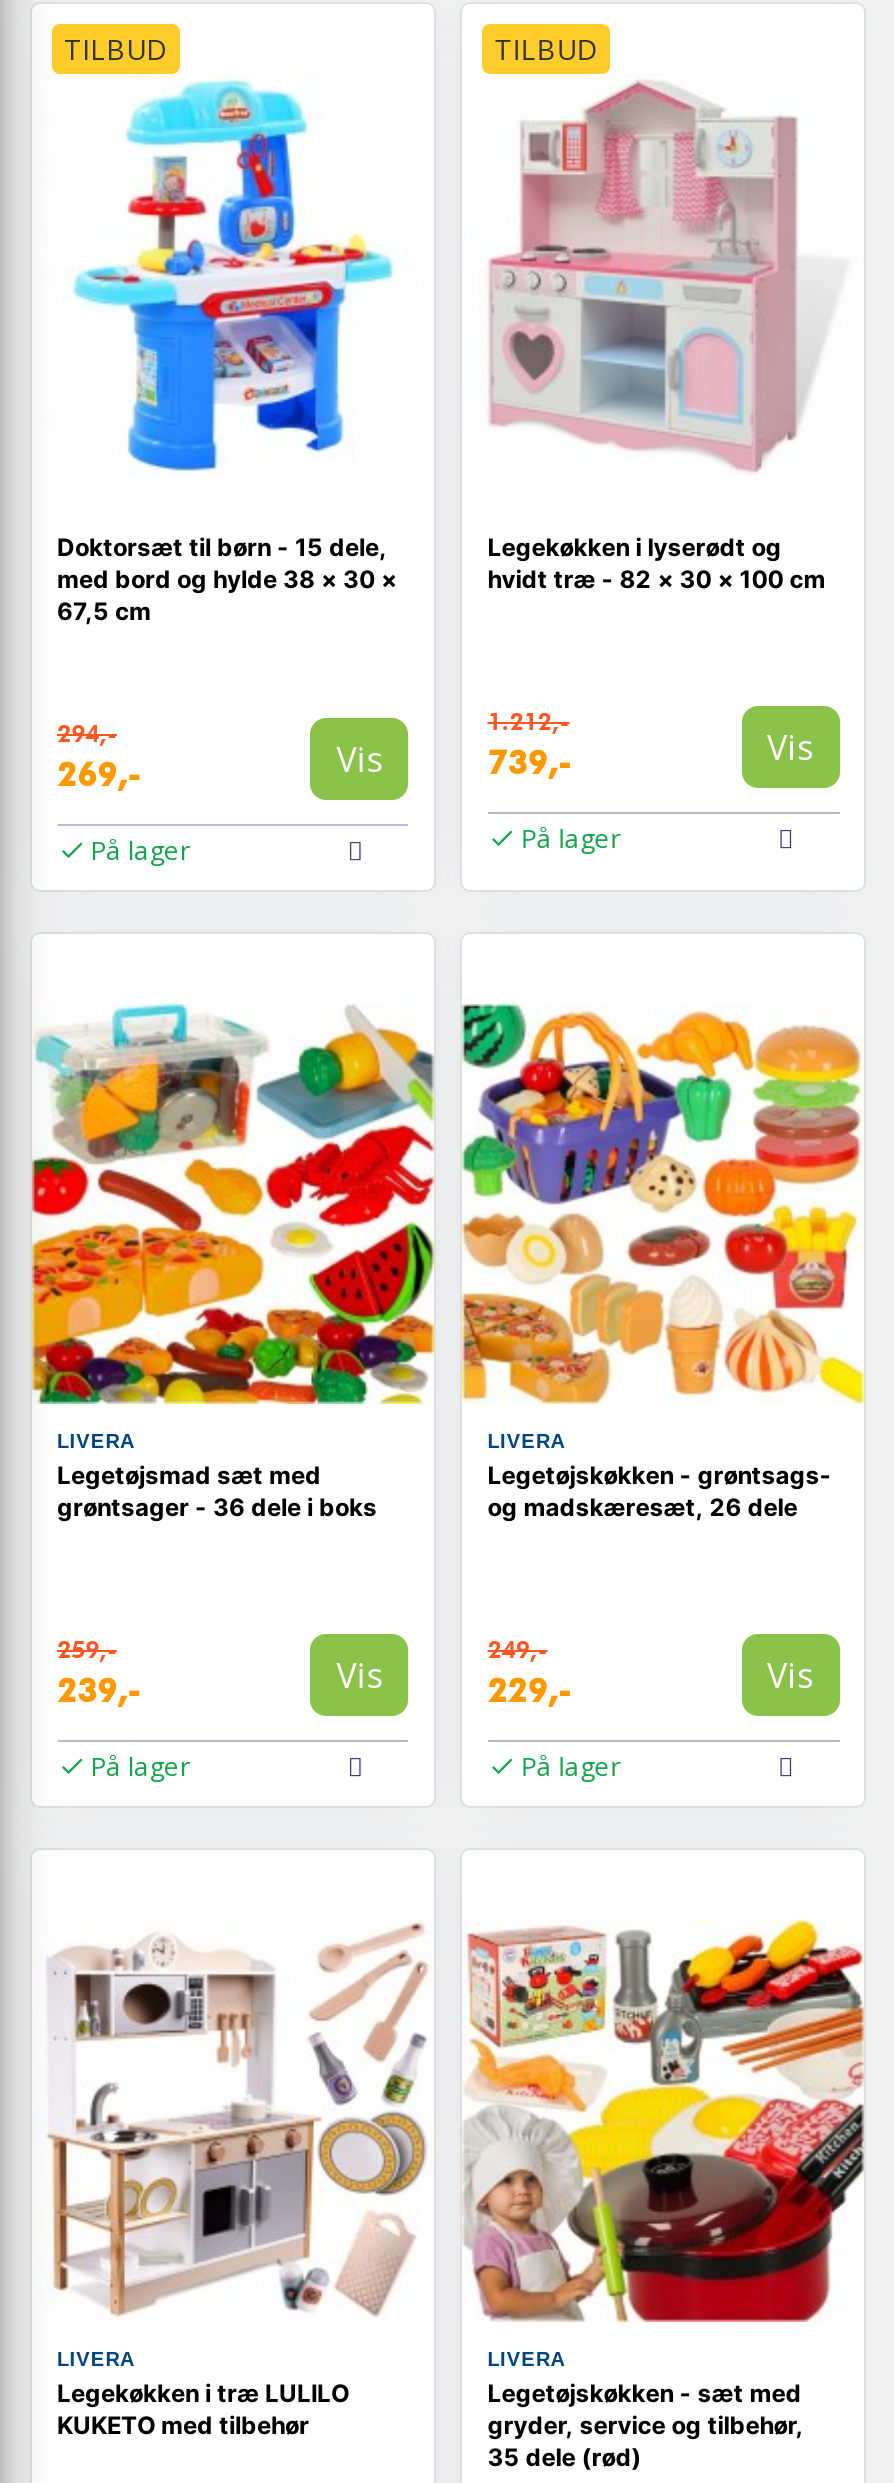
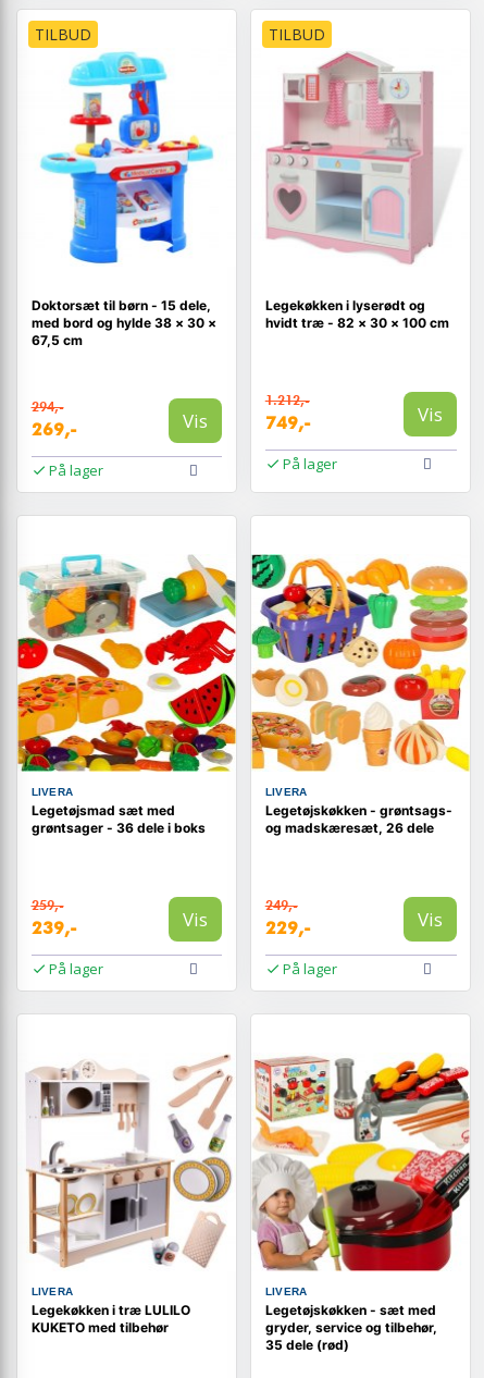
[488,744,572,782] 739,- -> [265,413,311,433] 749,-

